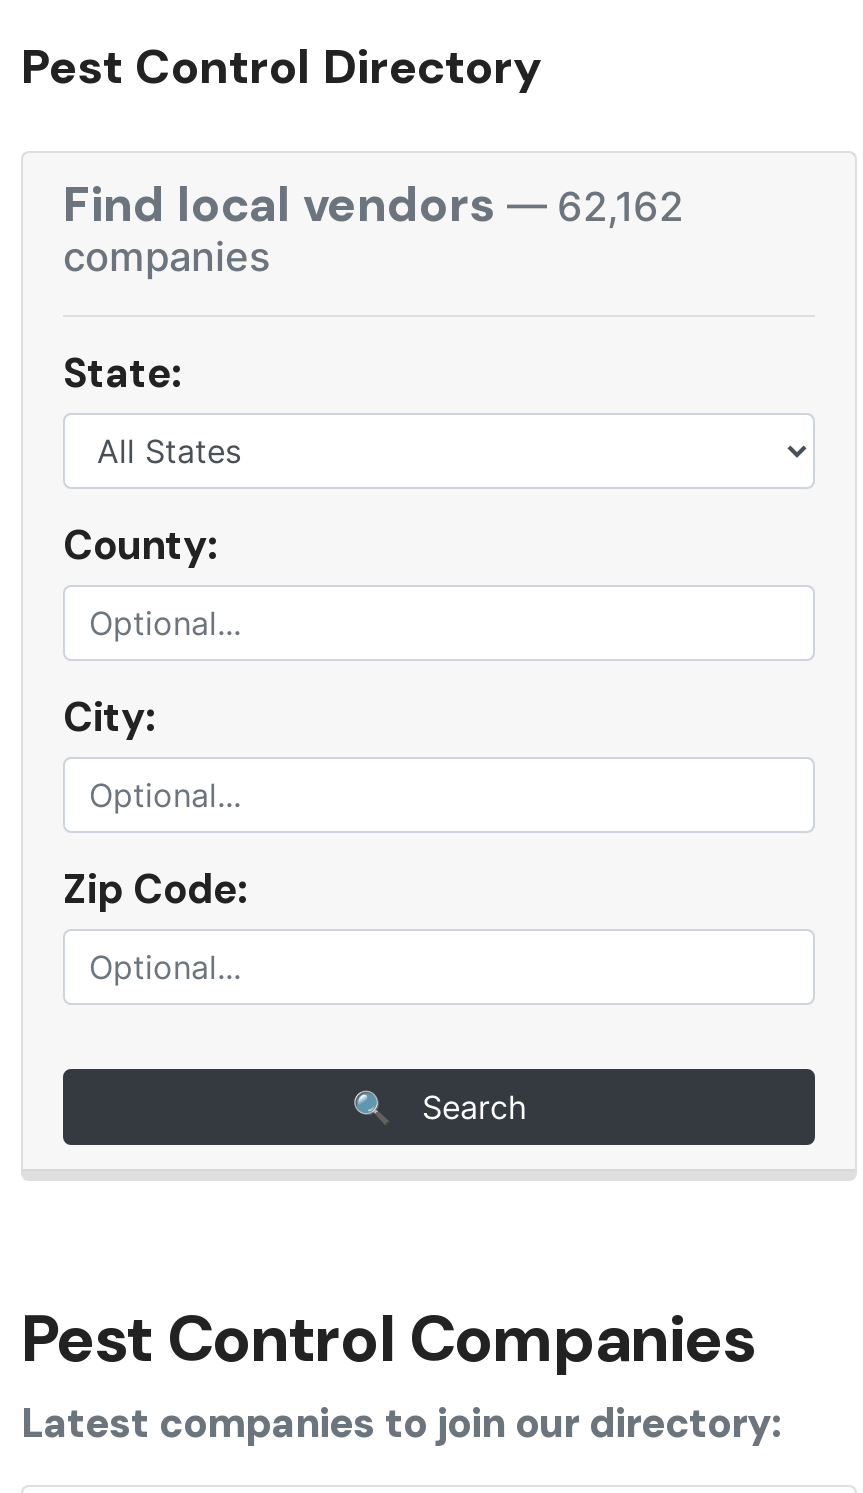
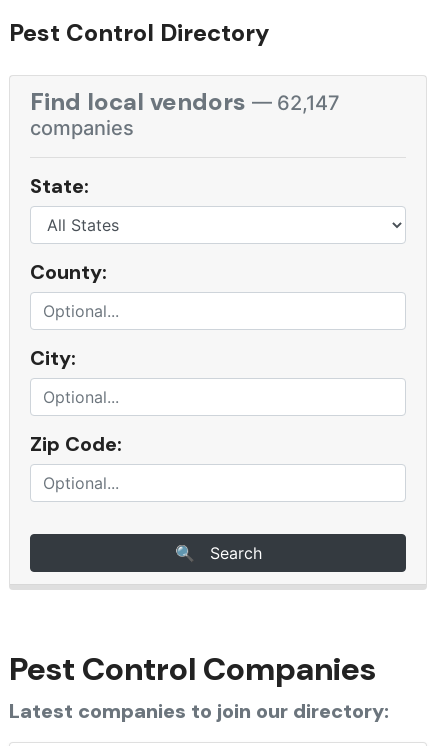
[63,172,683,234] Find local vendors — 62,162 -> [30,85,340,116] Find local vendors — 62,147

